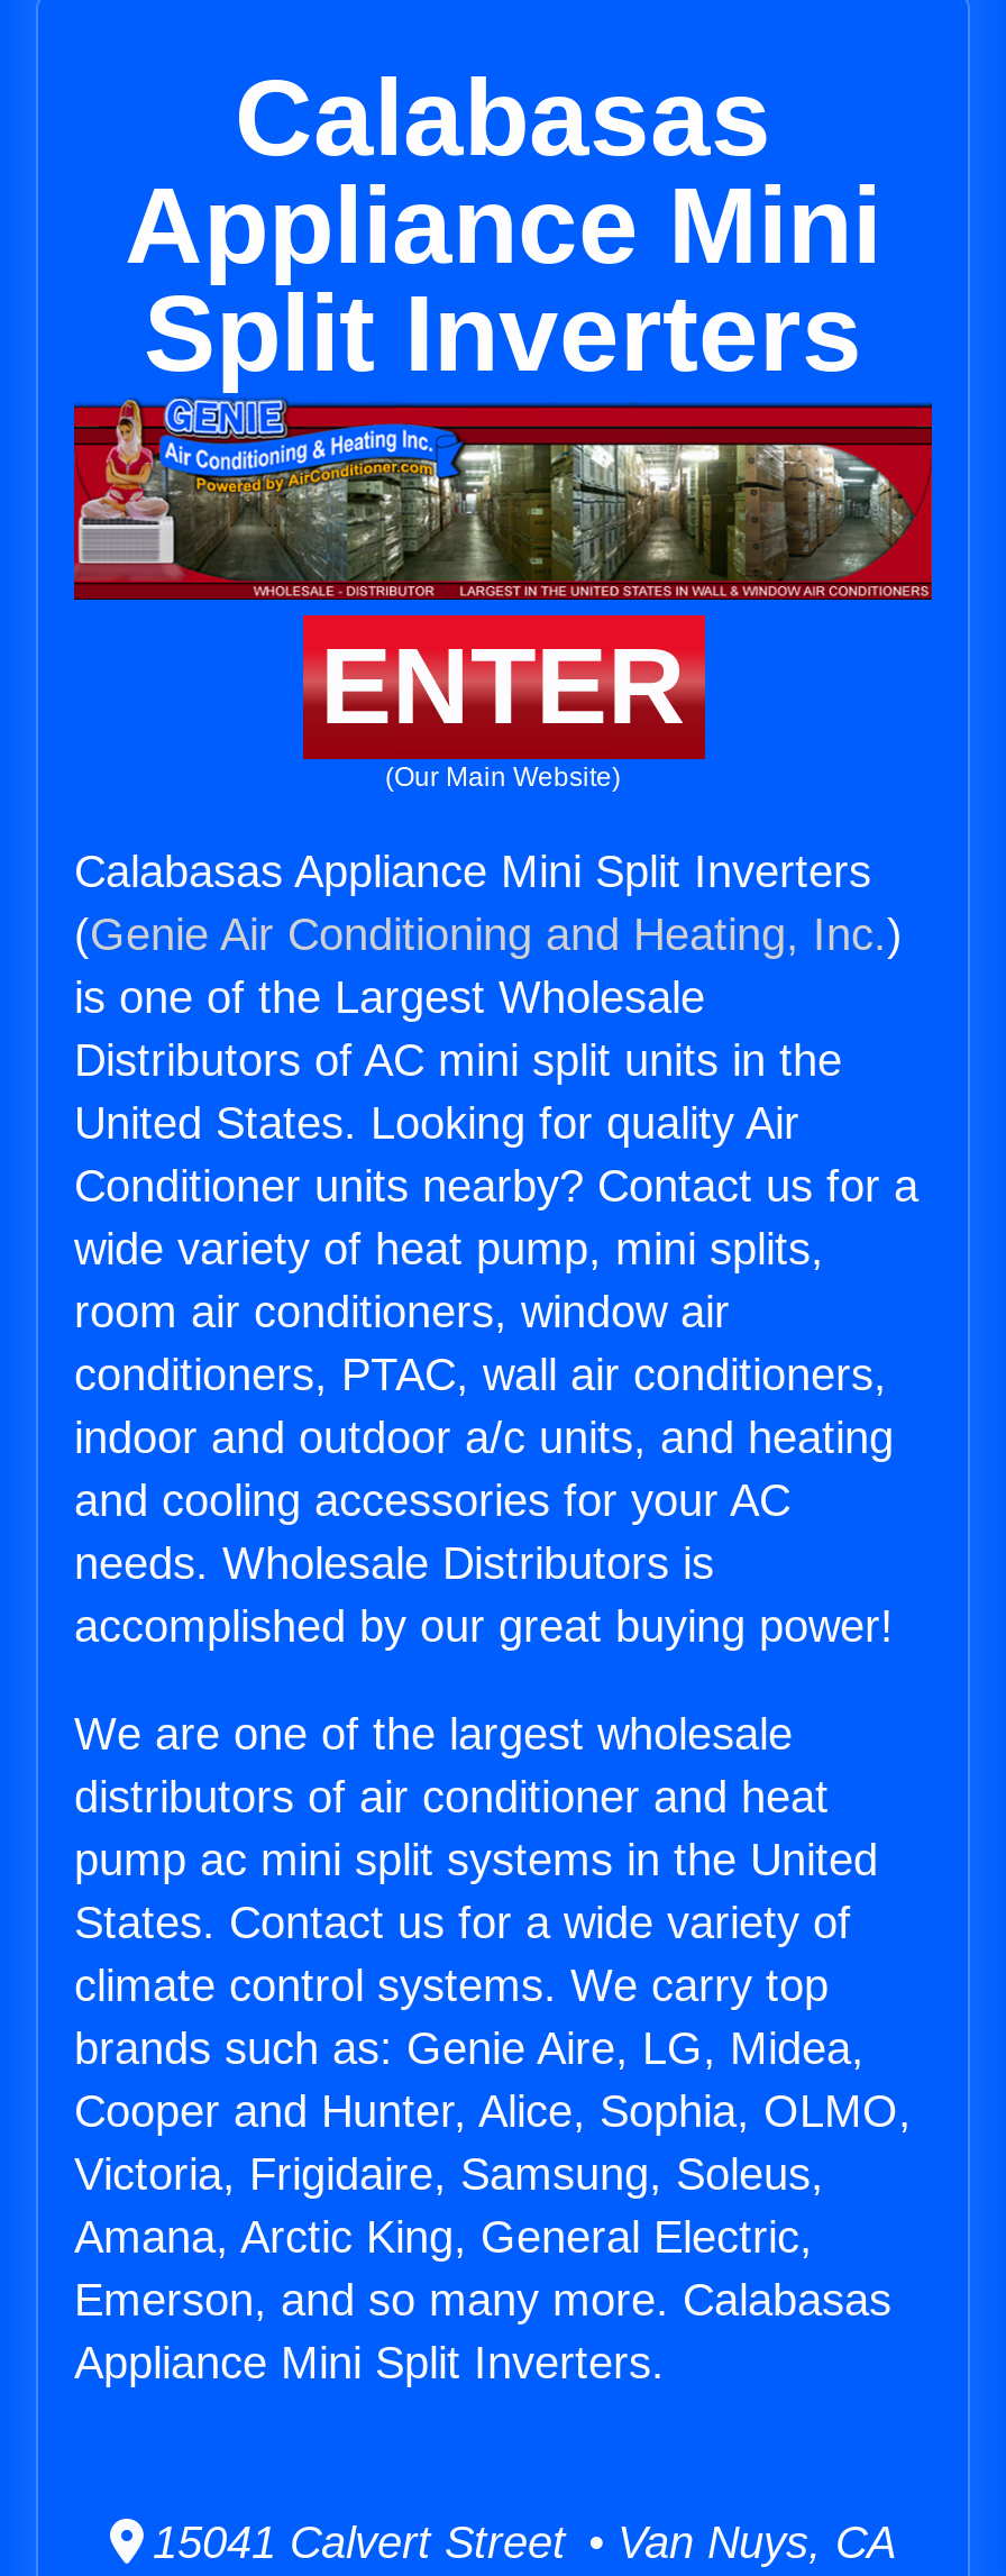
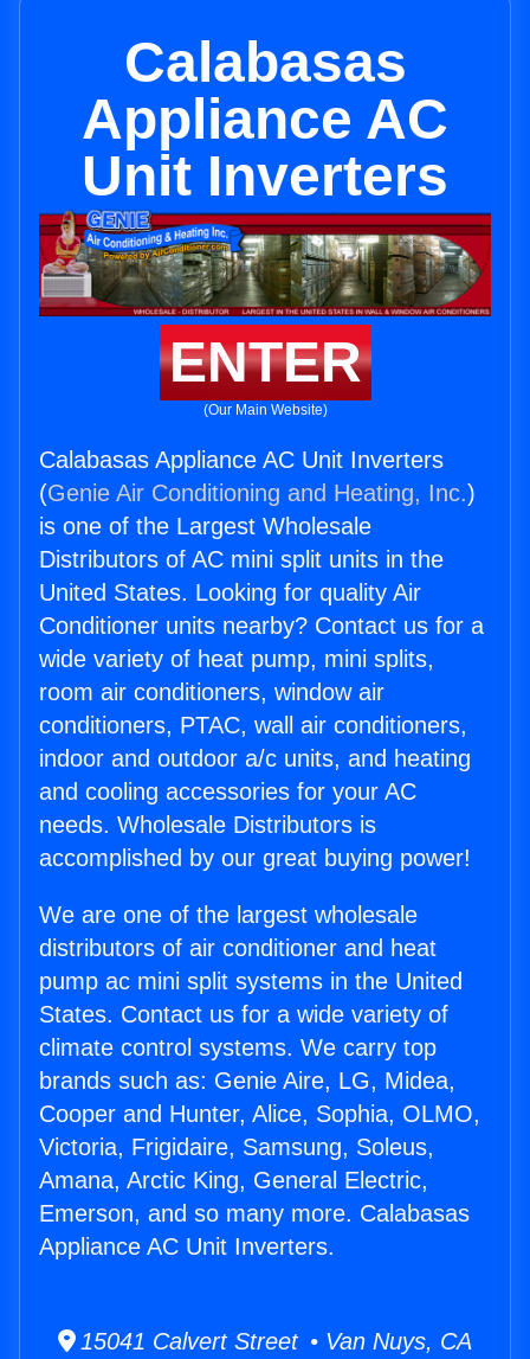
[125,166,881,285] Appliance Mini -> [82,88,448,150] Appliance AC
[144,274,862,393] Split Inverters -> [82,145,448,207] Unit Inverters
[74,847,871,896] Calabasas Appliance Mini Split Inverters -> [39,447,444,473] Calabasas Appliance AC Unit Inverters
[74,2338,665,2388] Appliance Mini Split Inverters. -> [39,1234,335,1260] Appliance AC Unit Inverters.

